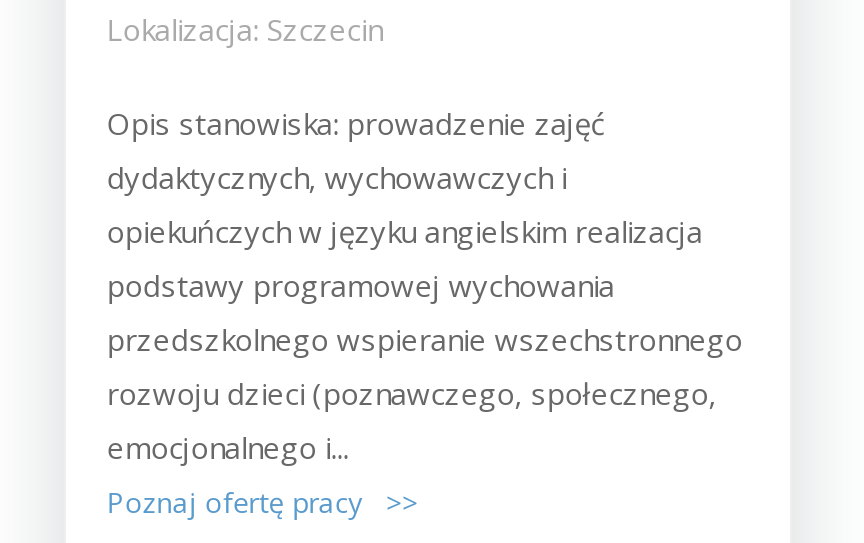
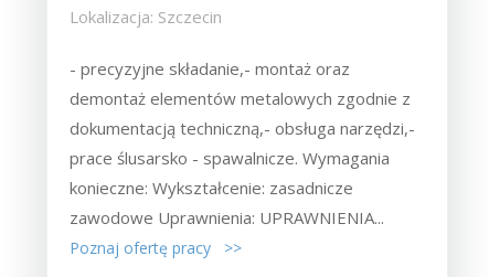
[106,103,742,467] Opis stanowiska: prowadzenie zajęć | dydaktycznych, wychowawczych i | opiekuńczych w języku angielskim realizacja | podstawy programowej wychowania | przedszkolnego wspieranie wszechstronnego | rozwoju dzieci (poznawczego, społecznego, | emocjonalnego i... -> [70,57,415,228] - precyzyjne składanie,- montaż oraz | demontaż elementów metalowych zgodnie z | dokumentacją techniczną,- obsługa narzędzi,- | prace ślusarsko - spawalnicze. Wymagania | konieczne: Wykształcenie: zasadnicze | zawodowe Uprawnienia: UPRAWNIENIA...

